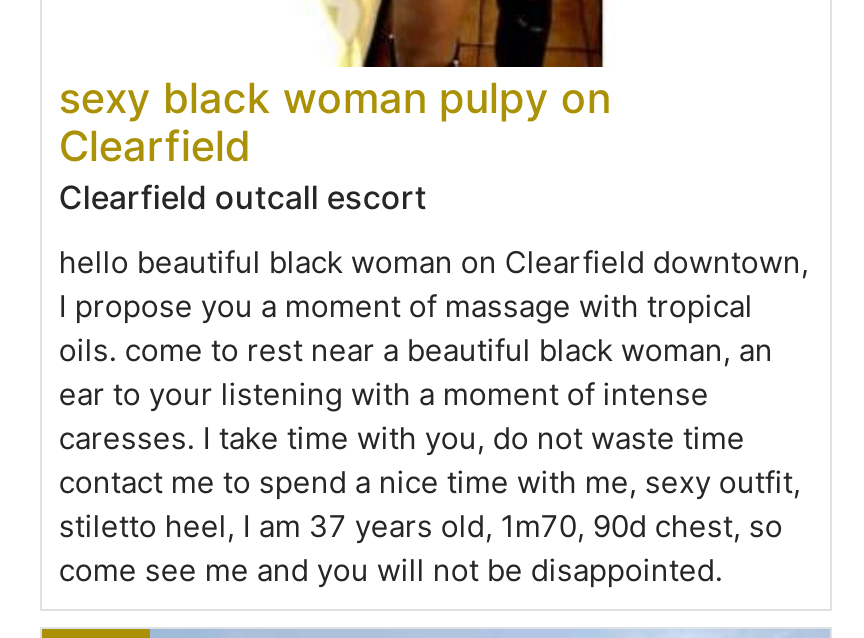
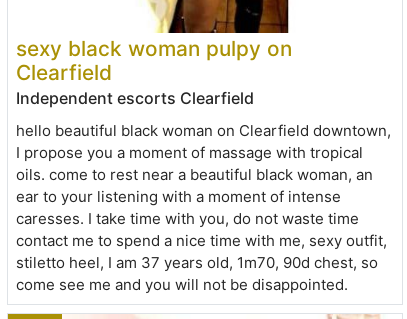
[59,176,427,216] Clearfield outcall escort -> [16,88,254,108] Independent escorts Clearfield

